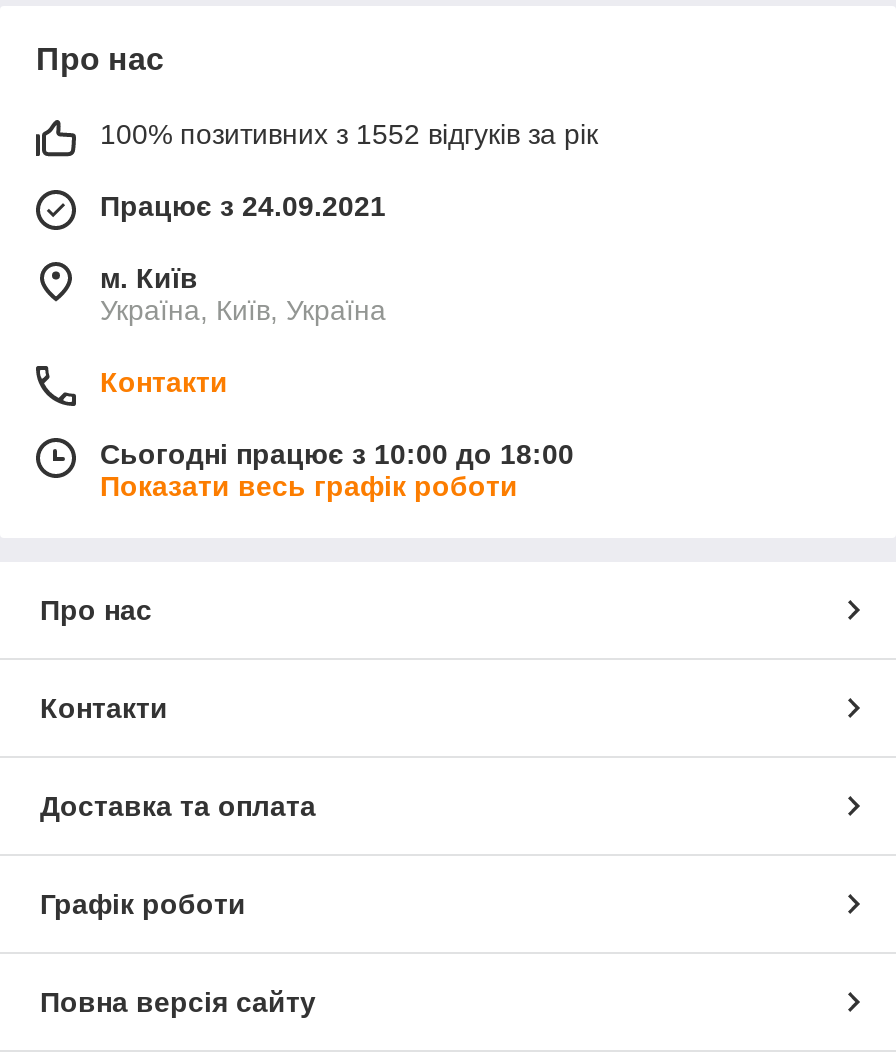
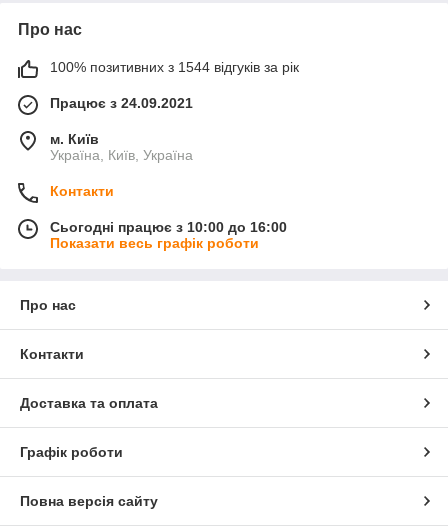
[100,119,598,151] 100% позитивних з 1552 відгуків за рік -> [50,59,299,75] 100% позитивних з 1544 відгуків за рік
[100,439,574,471] Сьогодні працює з 10:00 до 18:00 -> [50,219,287,235] Сьогодні працює з 10:00 до 16:00

